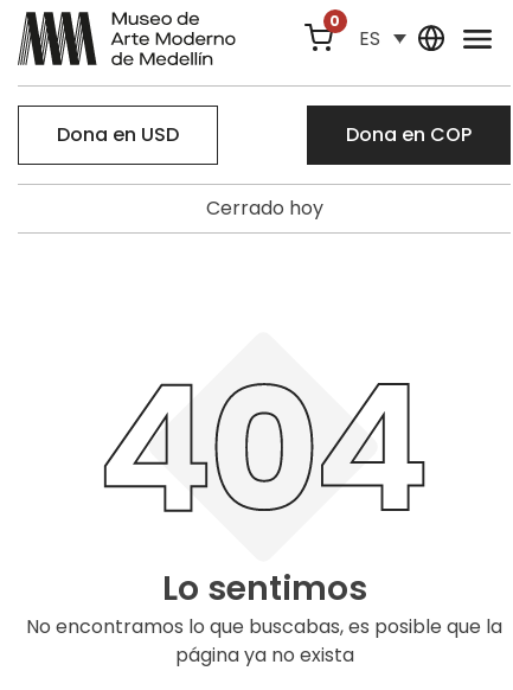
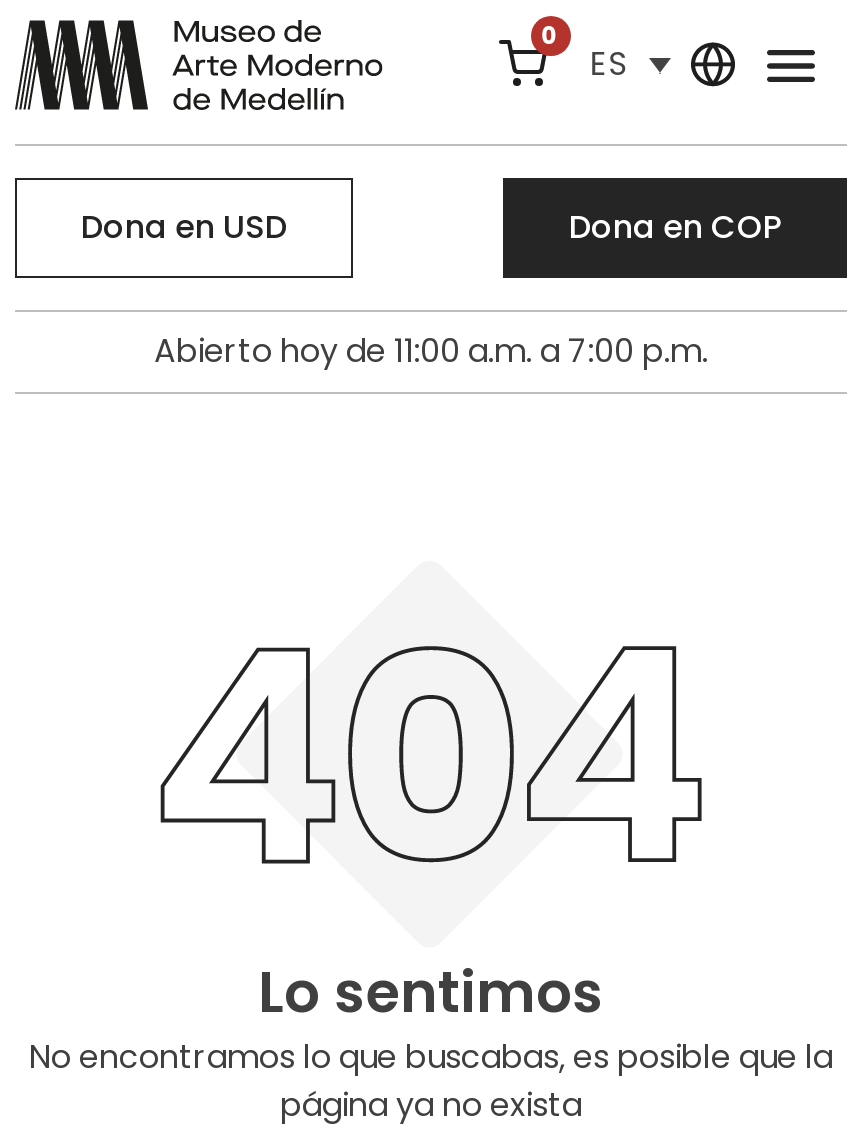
[206,194,323,222] Cerrado hoy -> [154,328,708,374] Abierto hoy de 11:00 a.m. a 7:00 p.m.

